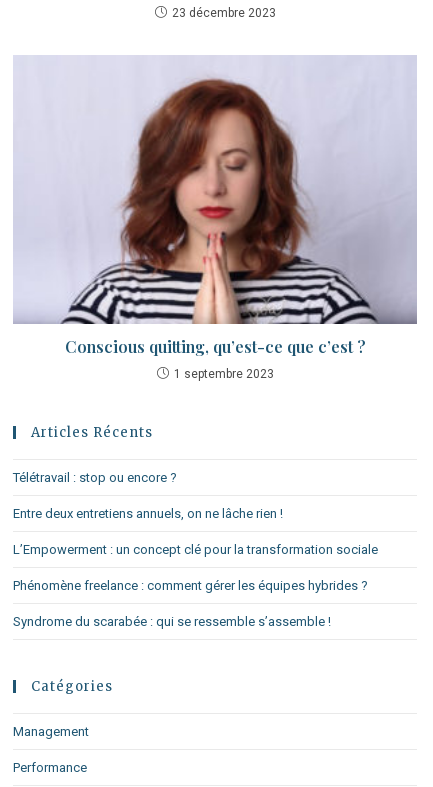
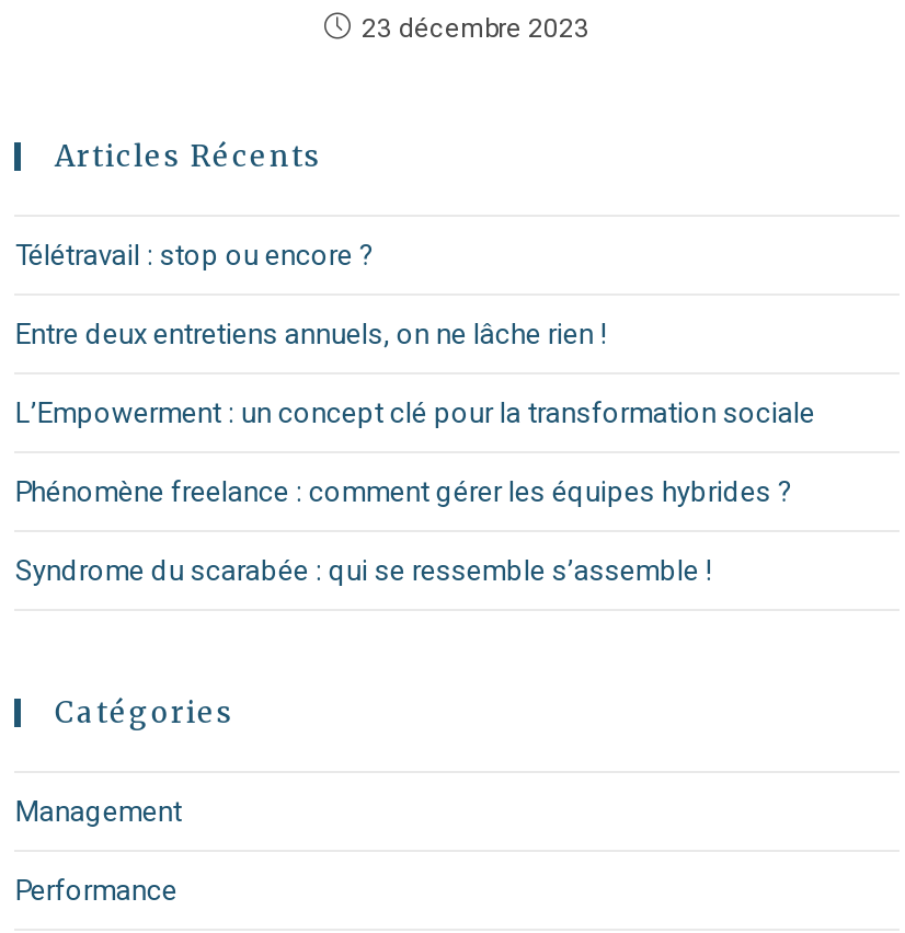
[13,55,418,381] [image] | Conscious quitting, qu’est-ce que c’est ? | 1 septembre 2023 -> none

